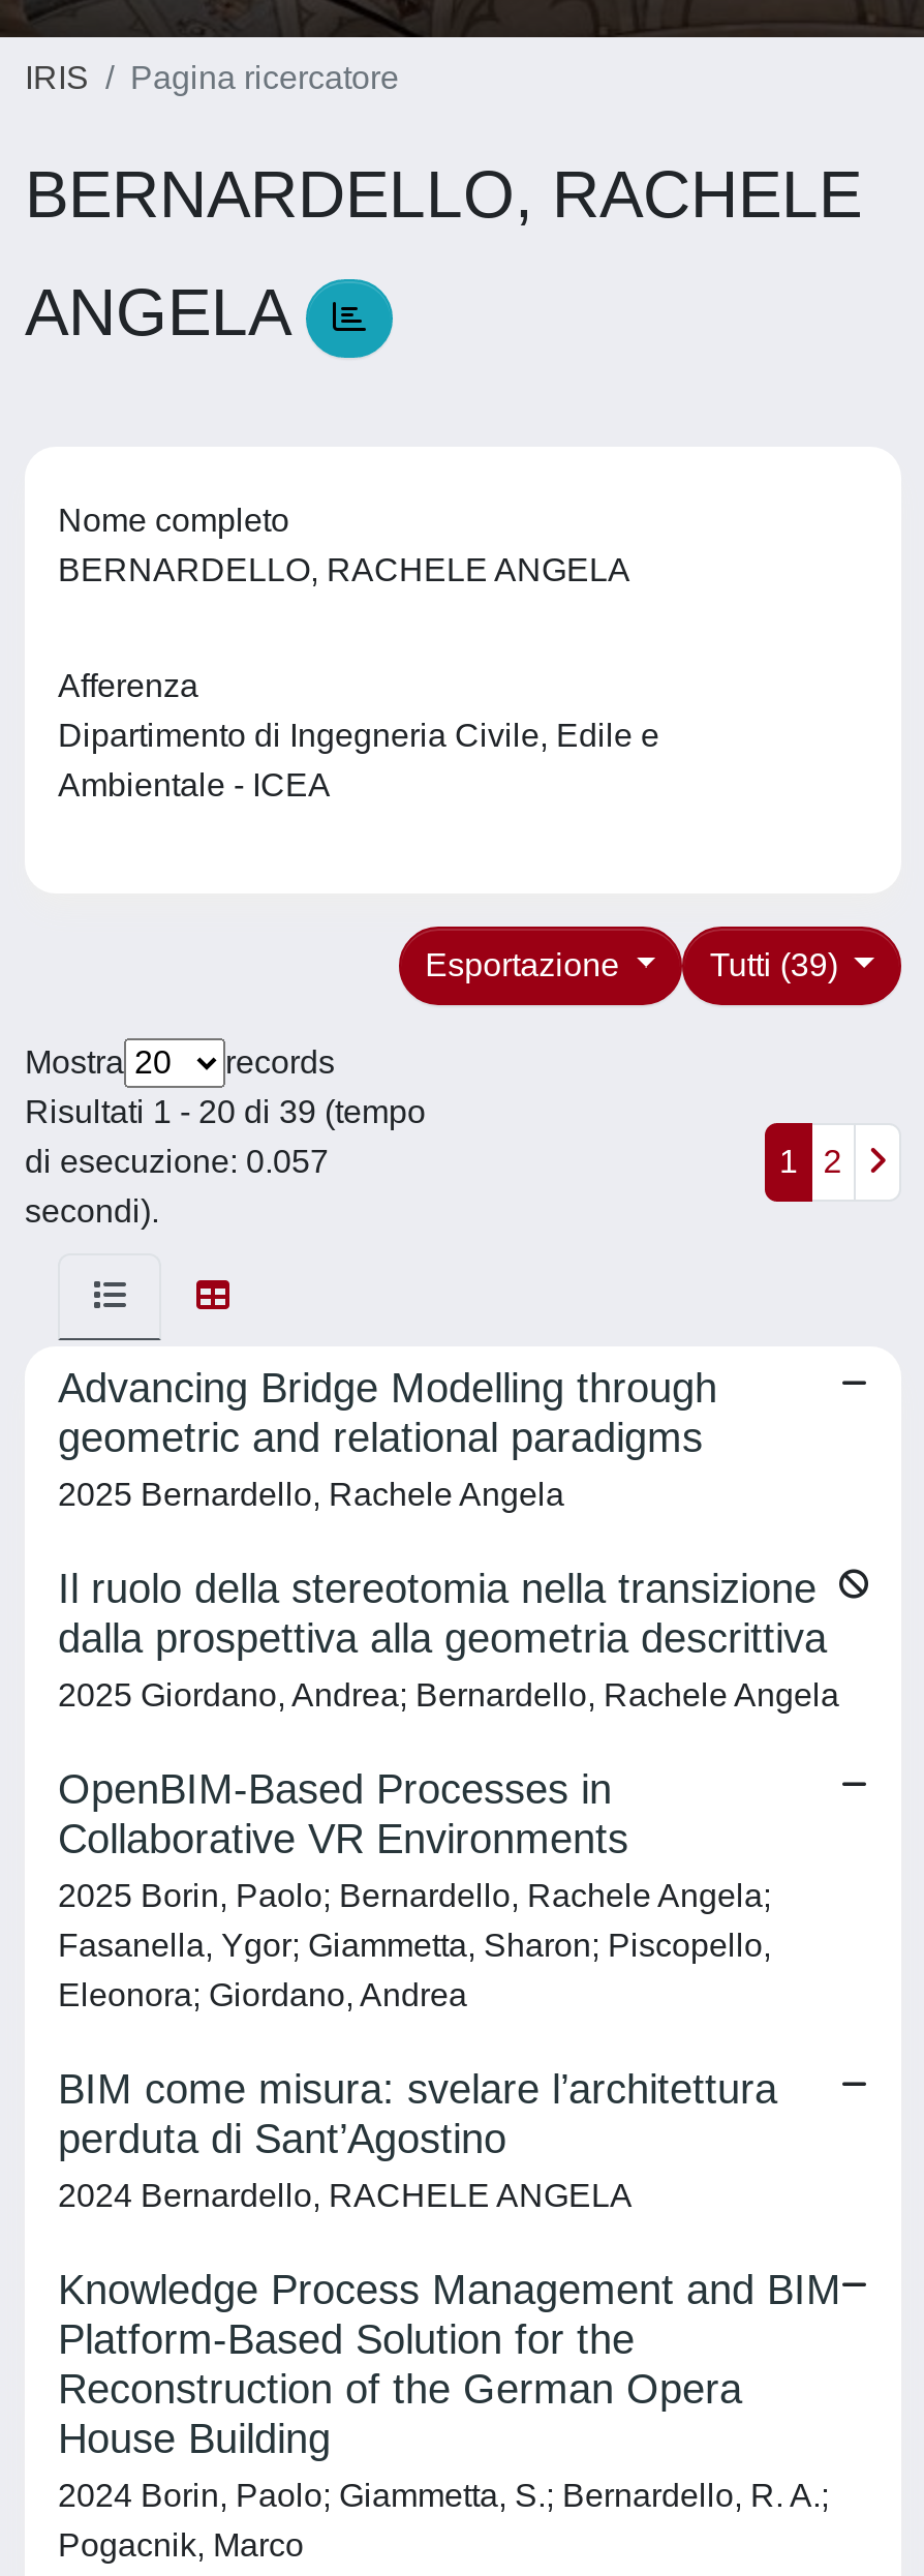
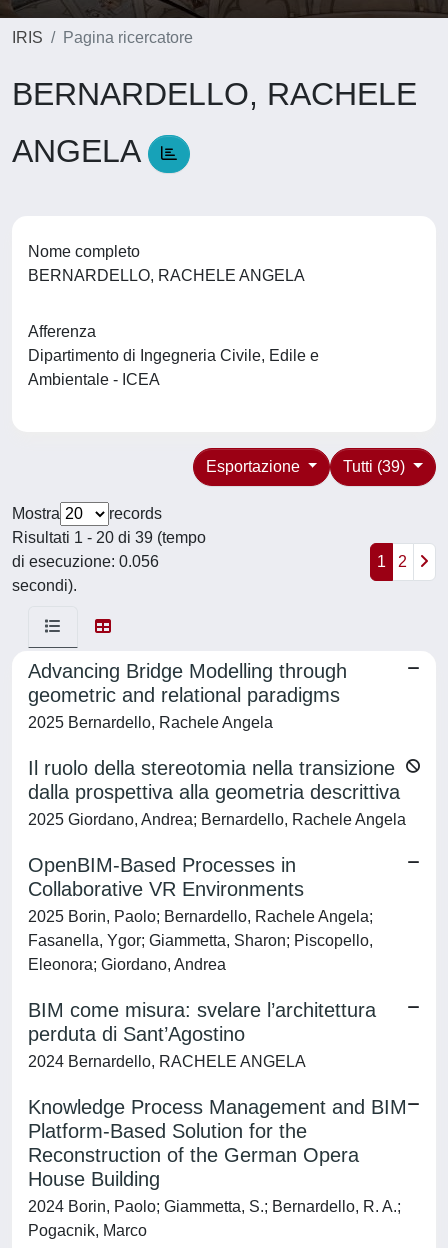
[25,1144,329,1179] di esecuzione: 0.057 -> [12,553,159,570] di esecuzione: 0.056

